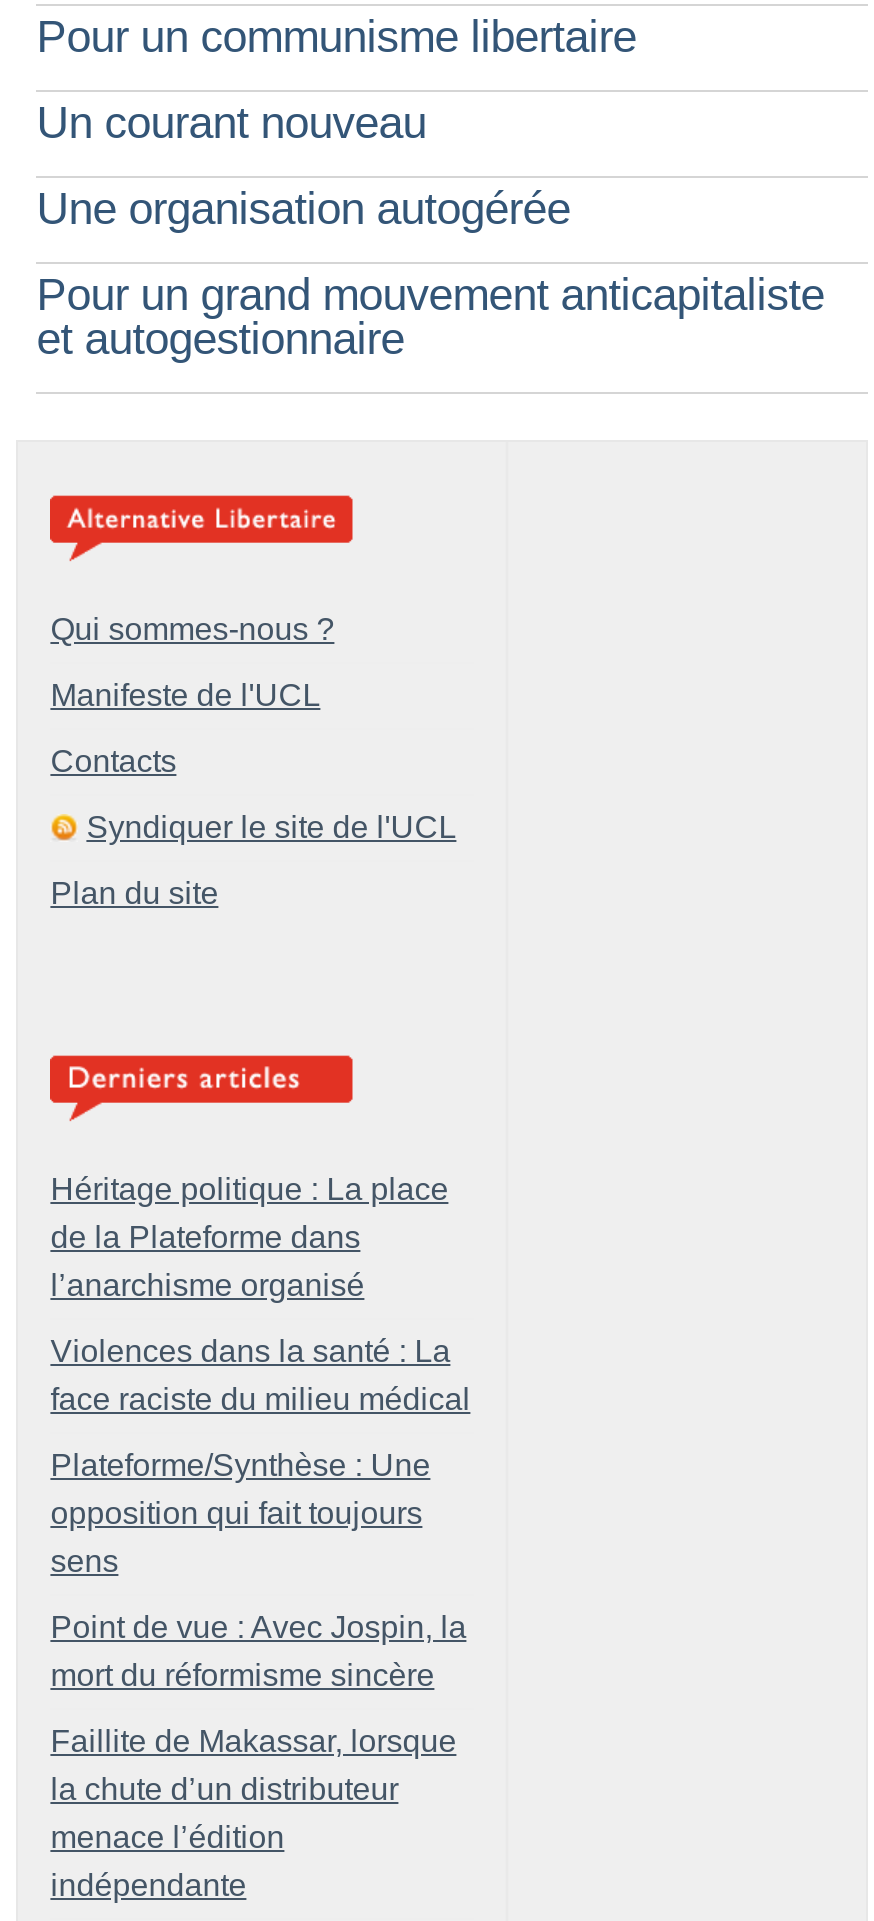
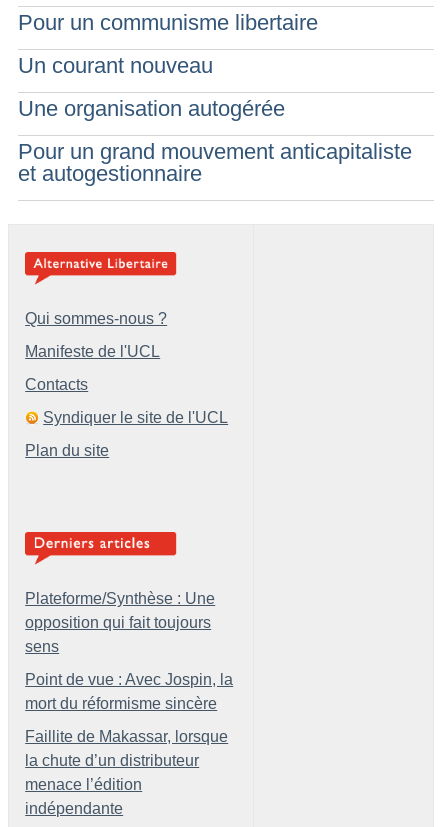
[50,1172,470,1416] Héritage politique : La place | de la Plateforme dans | l’anarchisme organisé | Violences dans la santé : La | face raciste du milieu médical -> none

